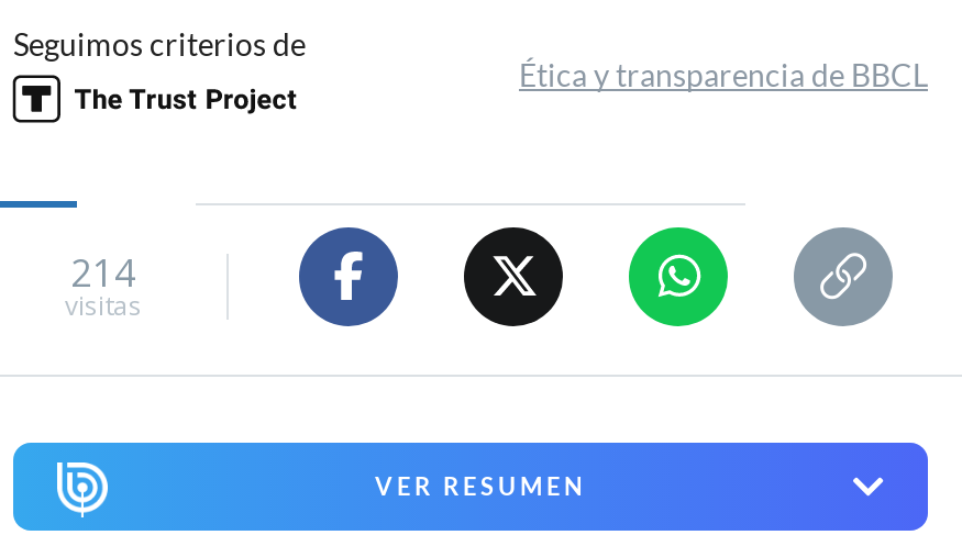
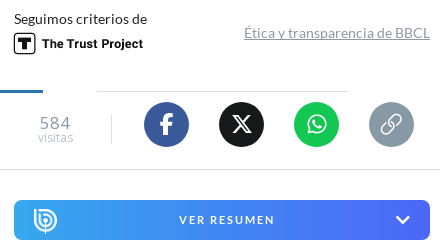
[70,247,136,298] 214 -> [40,111,70,134] 584

